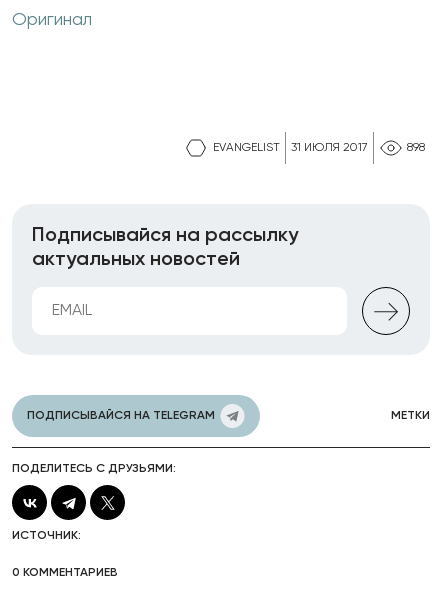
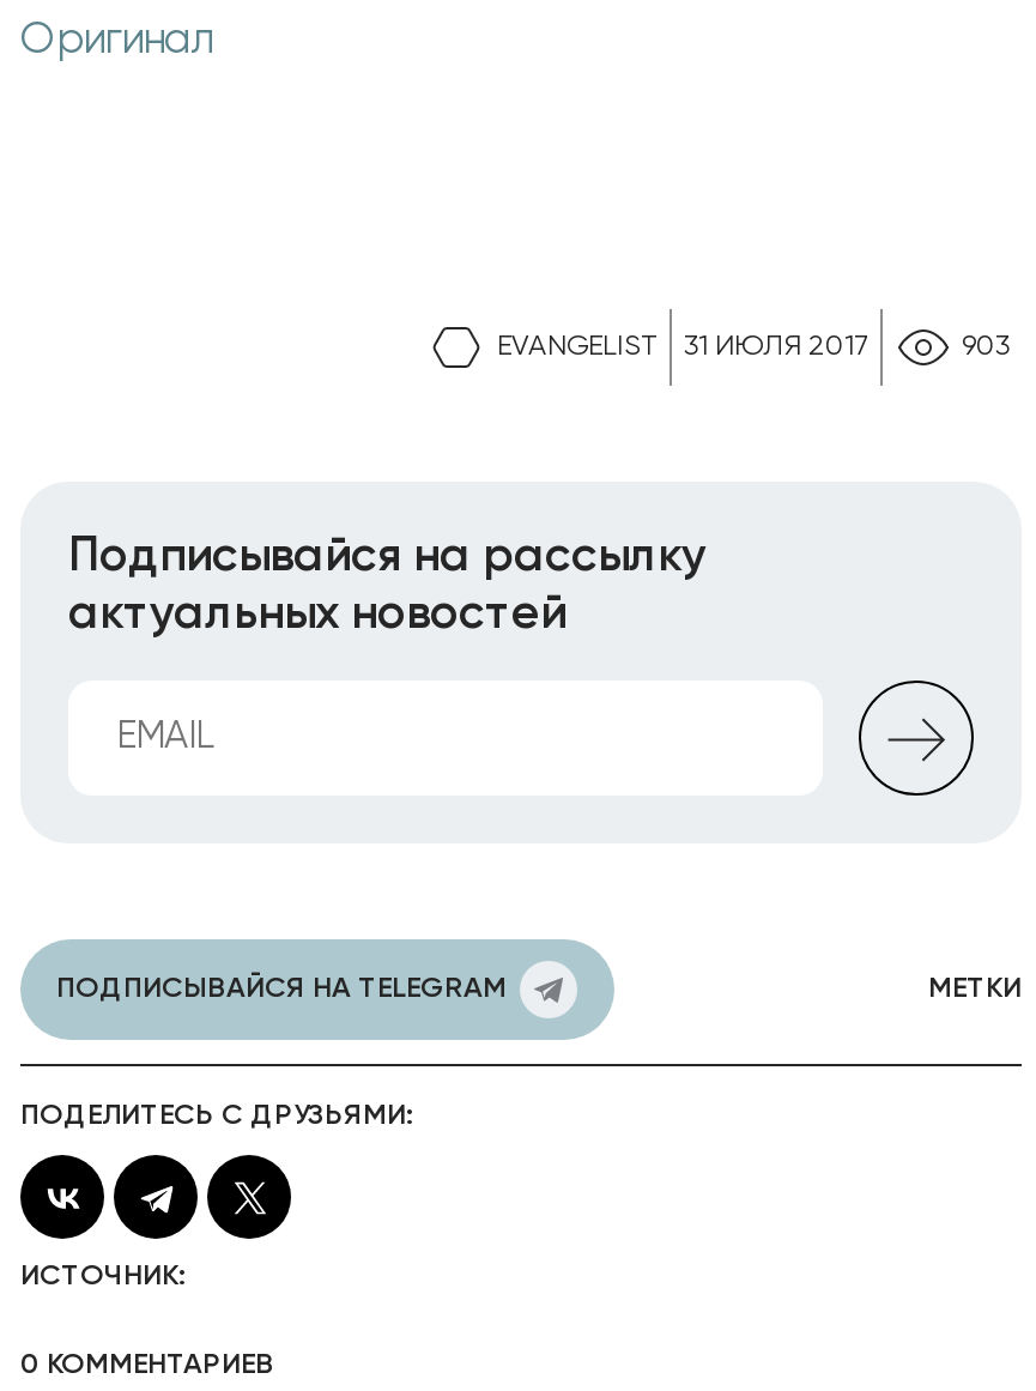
[407,142,425,154] 898 -> [962,333,1010,362] 903

